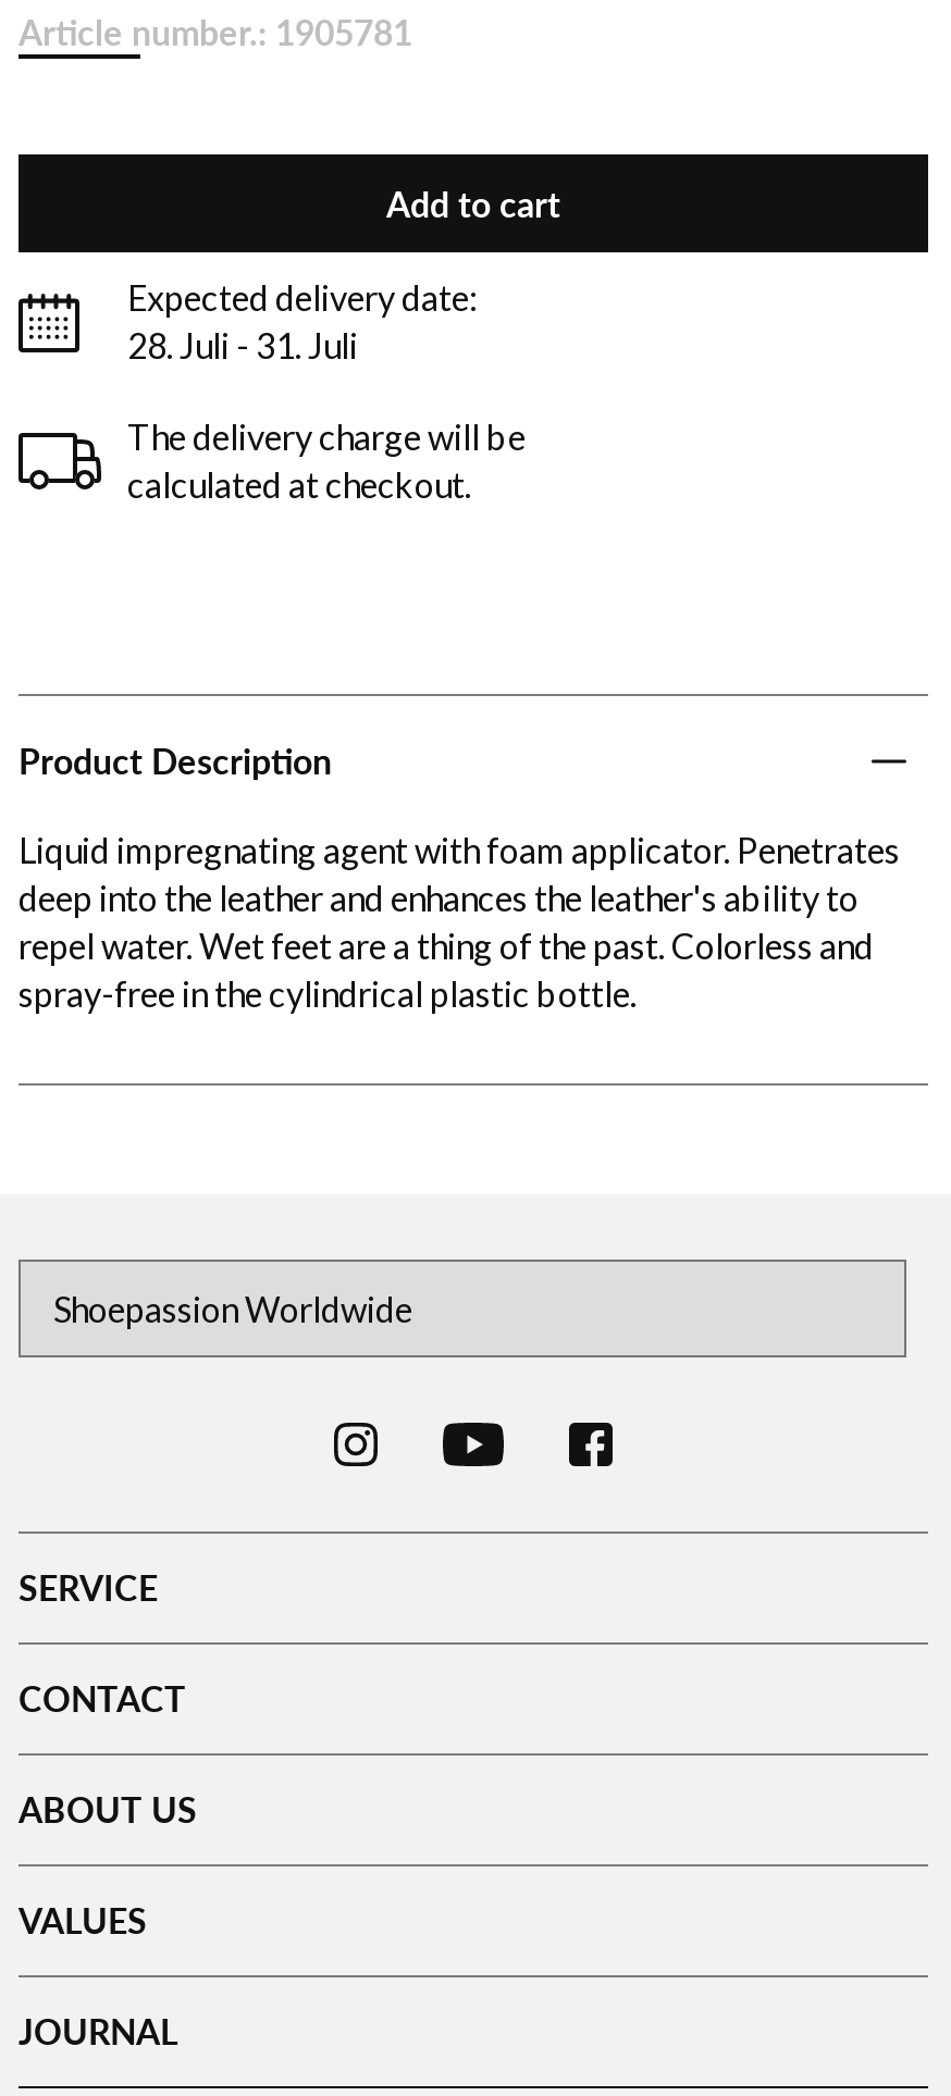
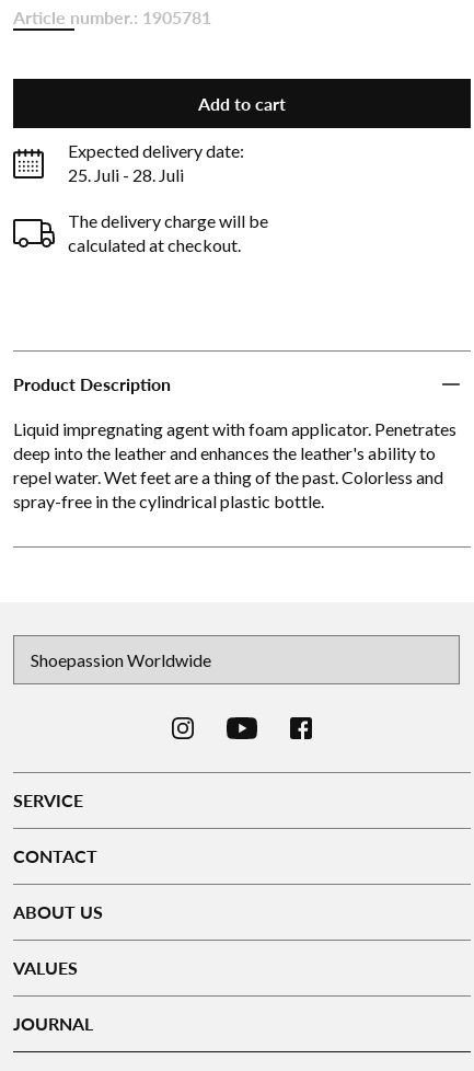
[127,325,358,366] 28. Juli - 31. Juli -> [68,165,184,186] 25. Juli - 28. Juli

